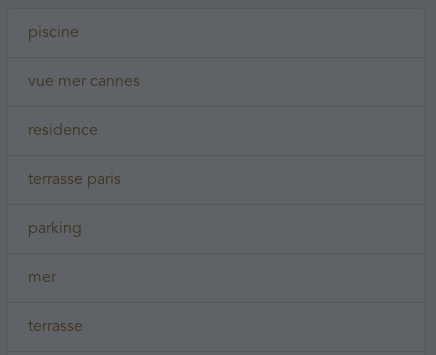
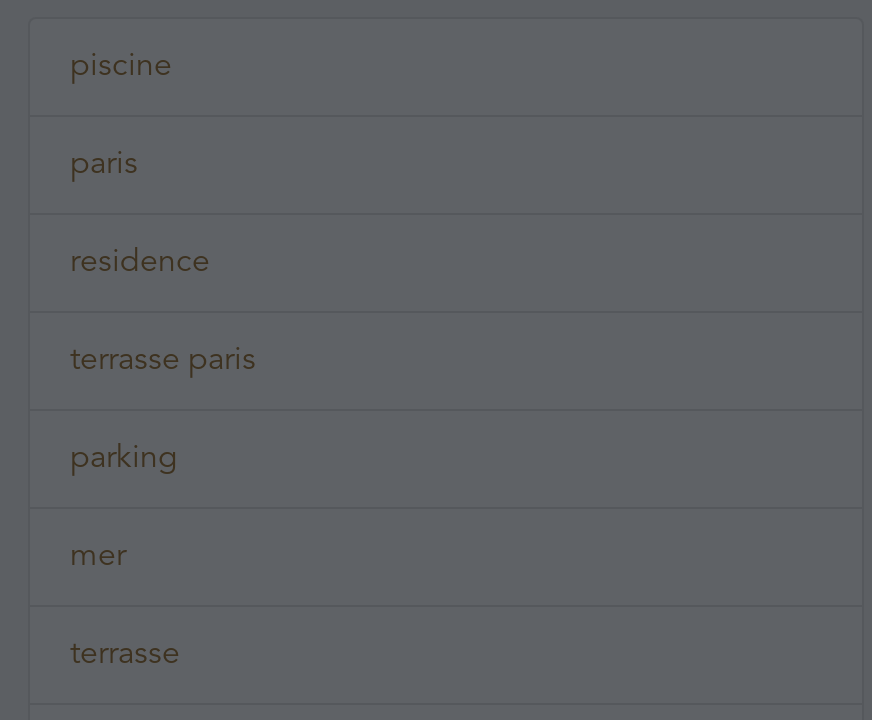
[28,74,140,90] vue mer cannes -> [70,149,138,181] paris

